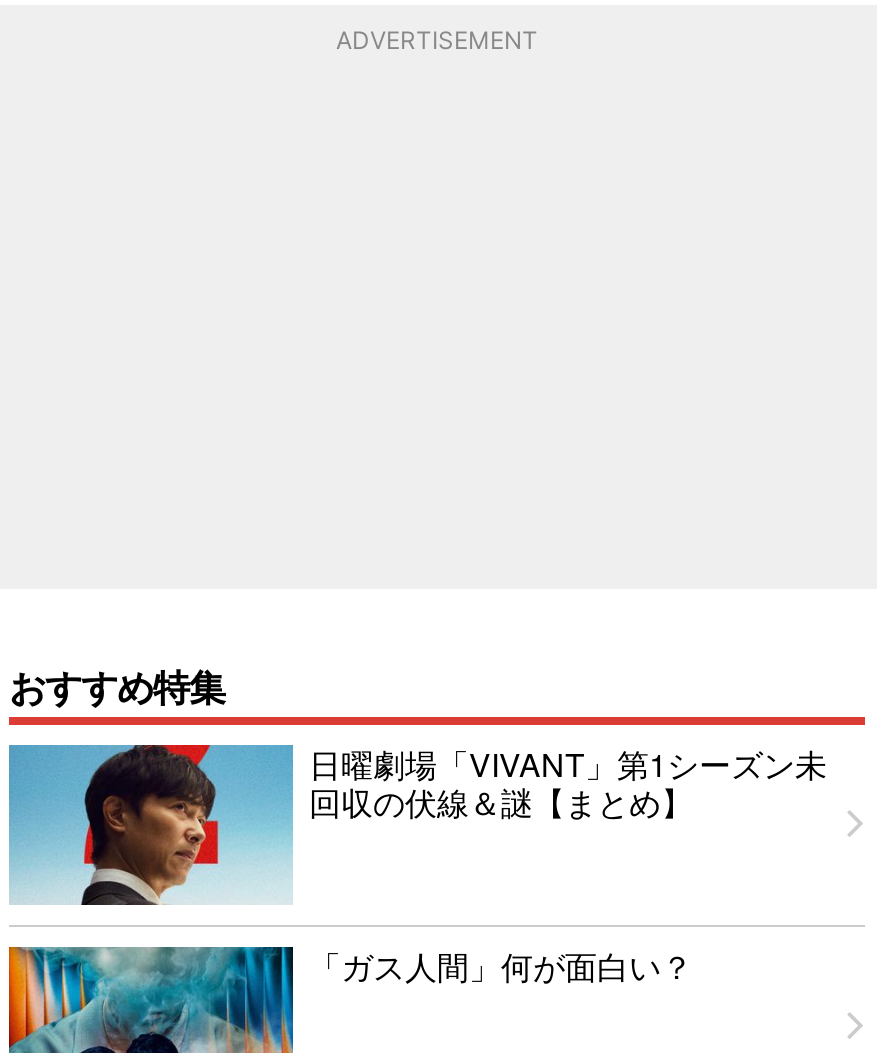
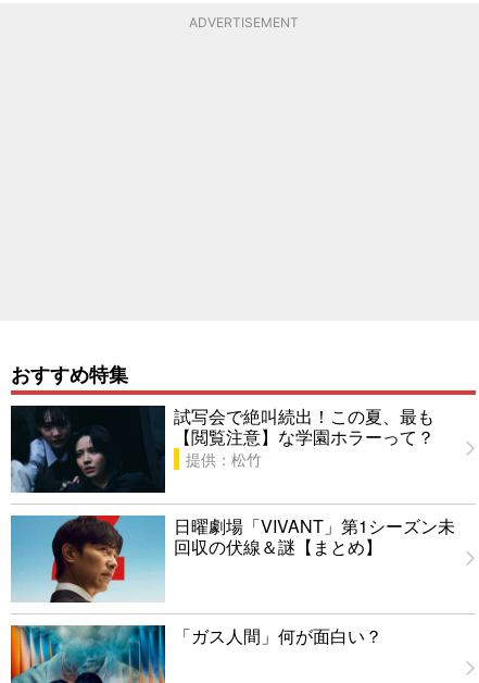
none -> [10,404,434,494] [image] | 試写会で絶叫続出！この夏、最も | 【閲覧注意】な学園ホラーって？ | 提供：松竹

